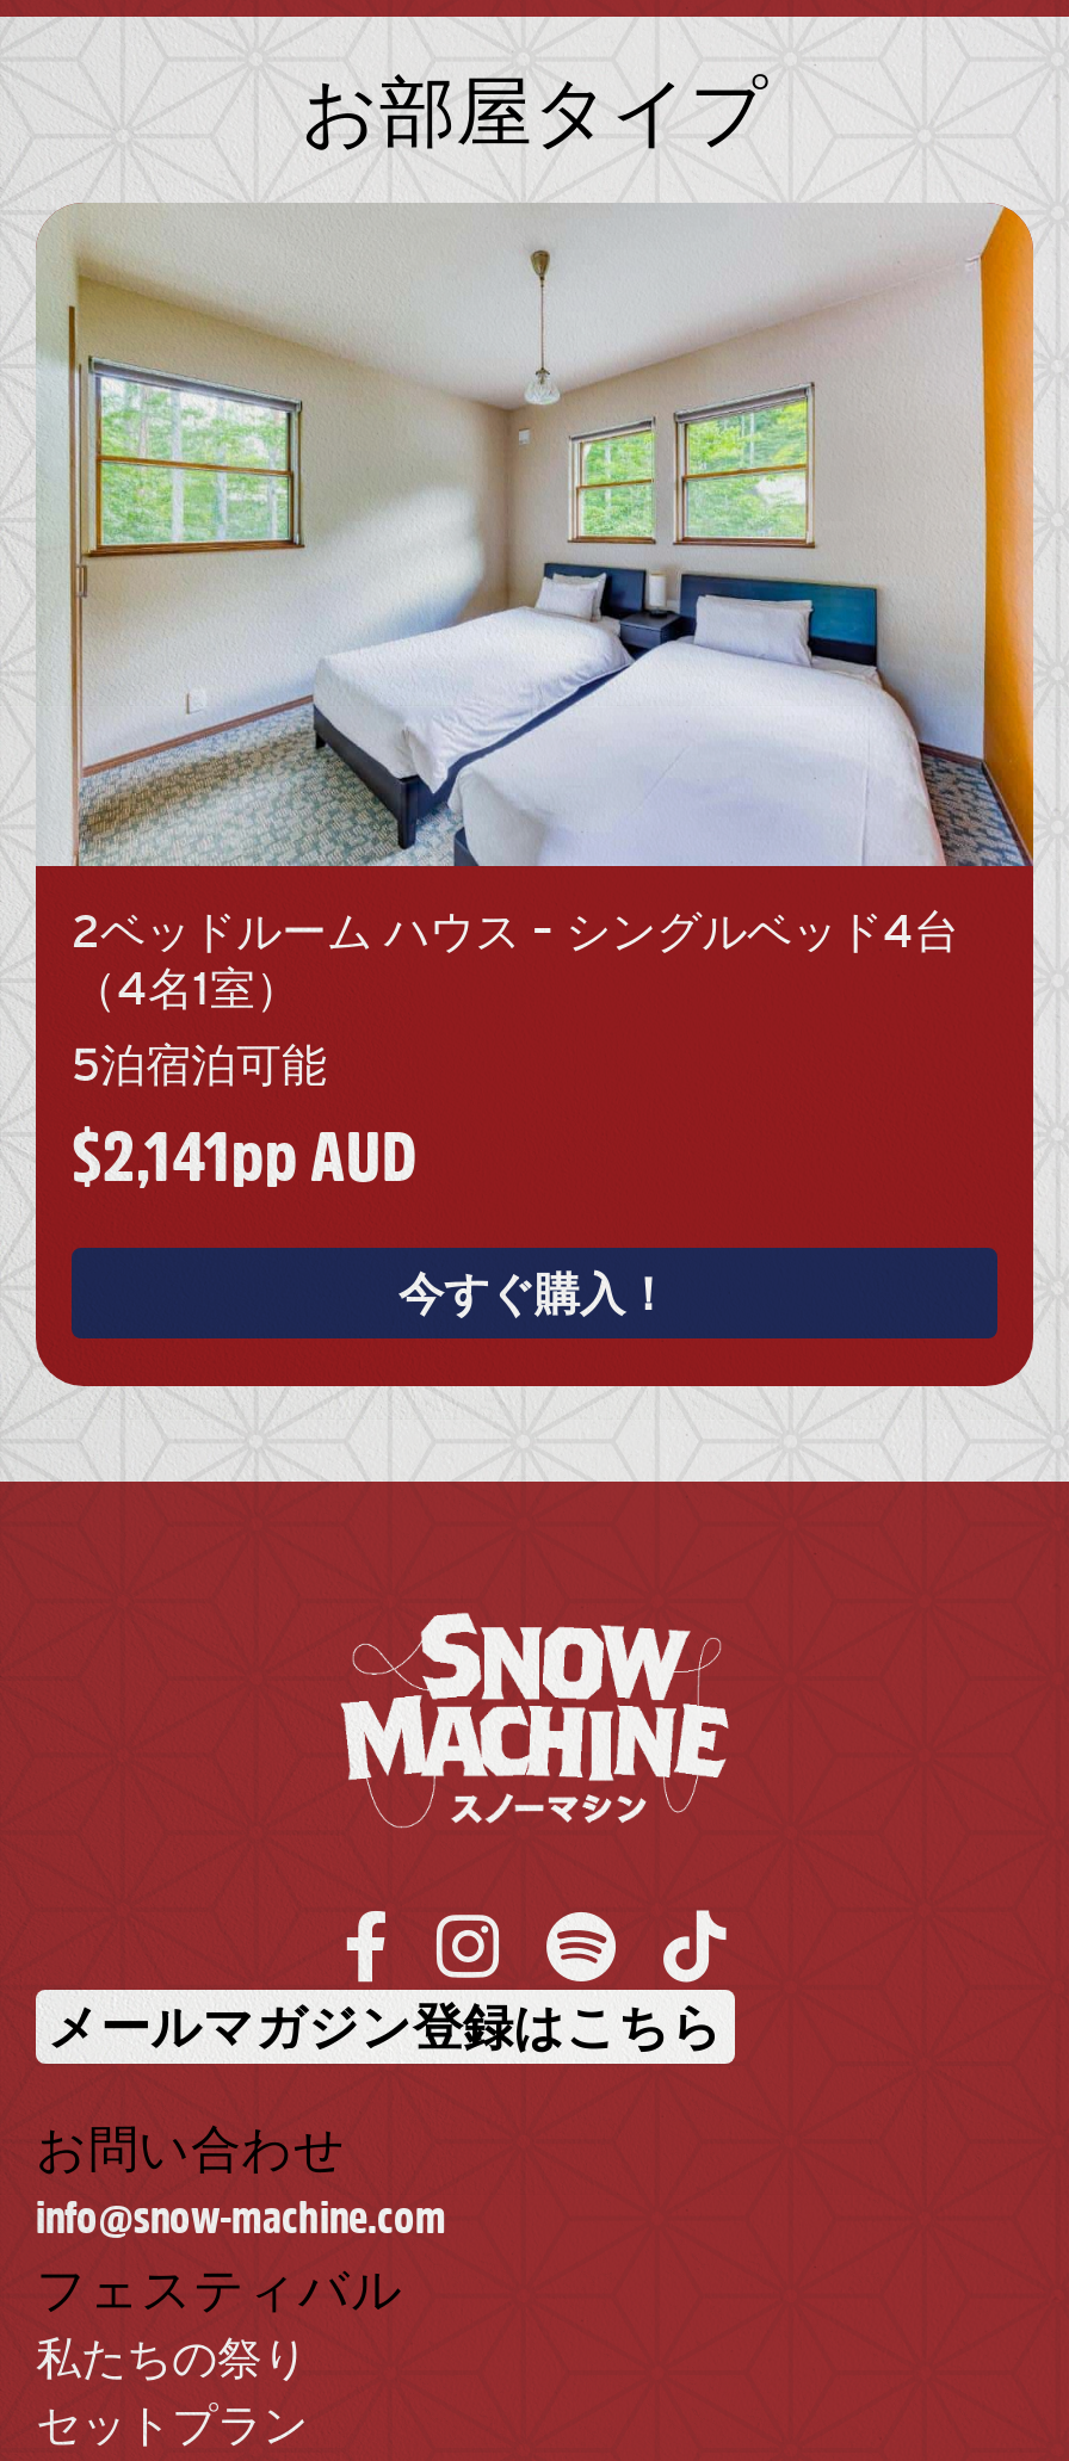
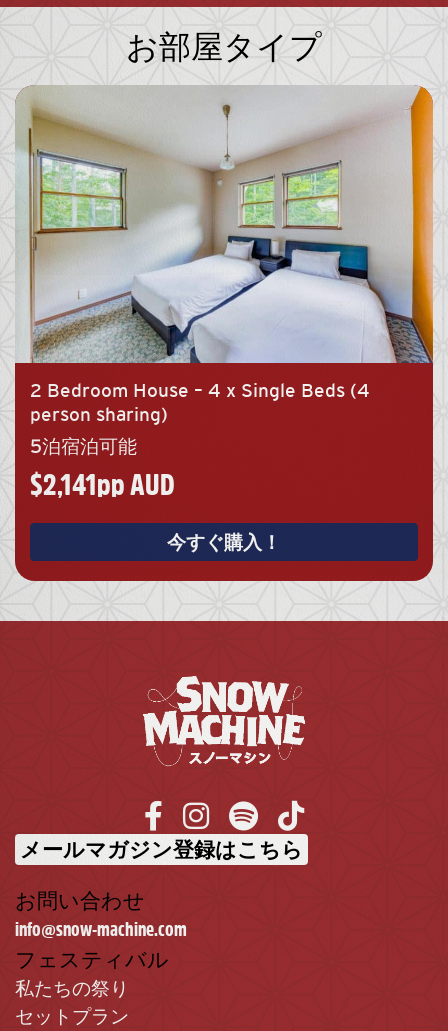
[72,905,959,1015] 2ベッドルーム ハウス – シングルベッド4台 | （4名1室） -> [30,379,370,425] 2 Bedroom House – 4 x Single Beds (4 | person sharing)

